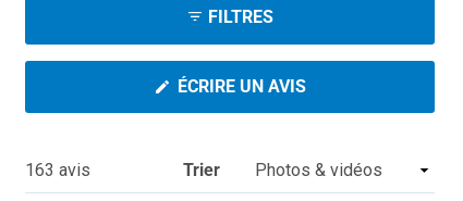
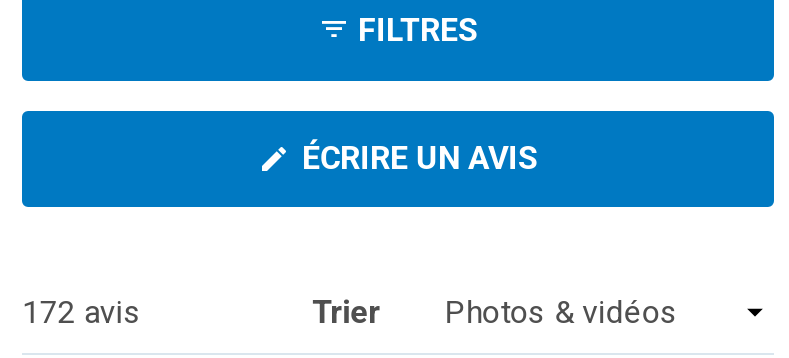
[25,160,90,180] 163 avis -> [22,293,142,331] 172 avis

